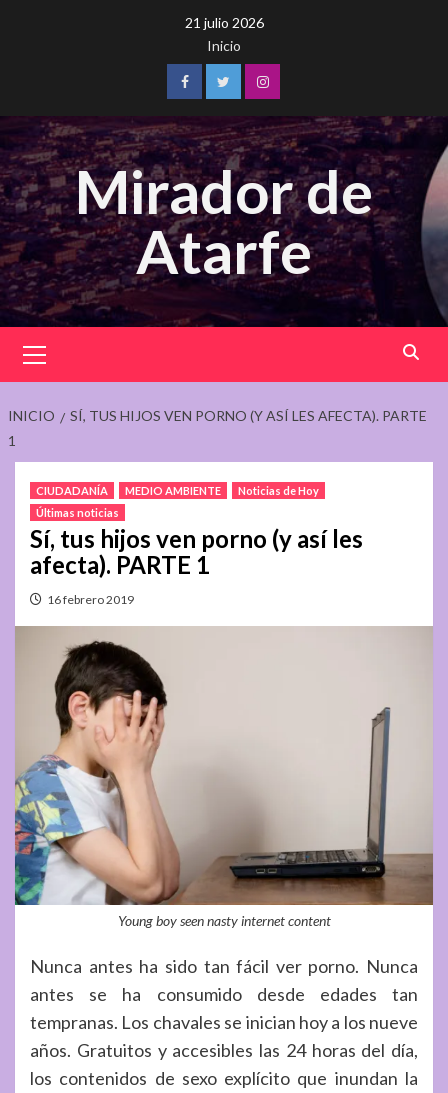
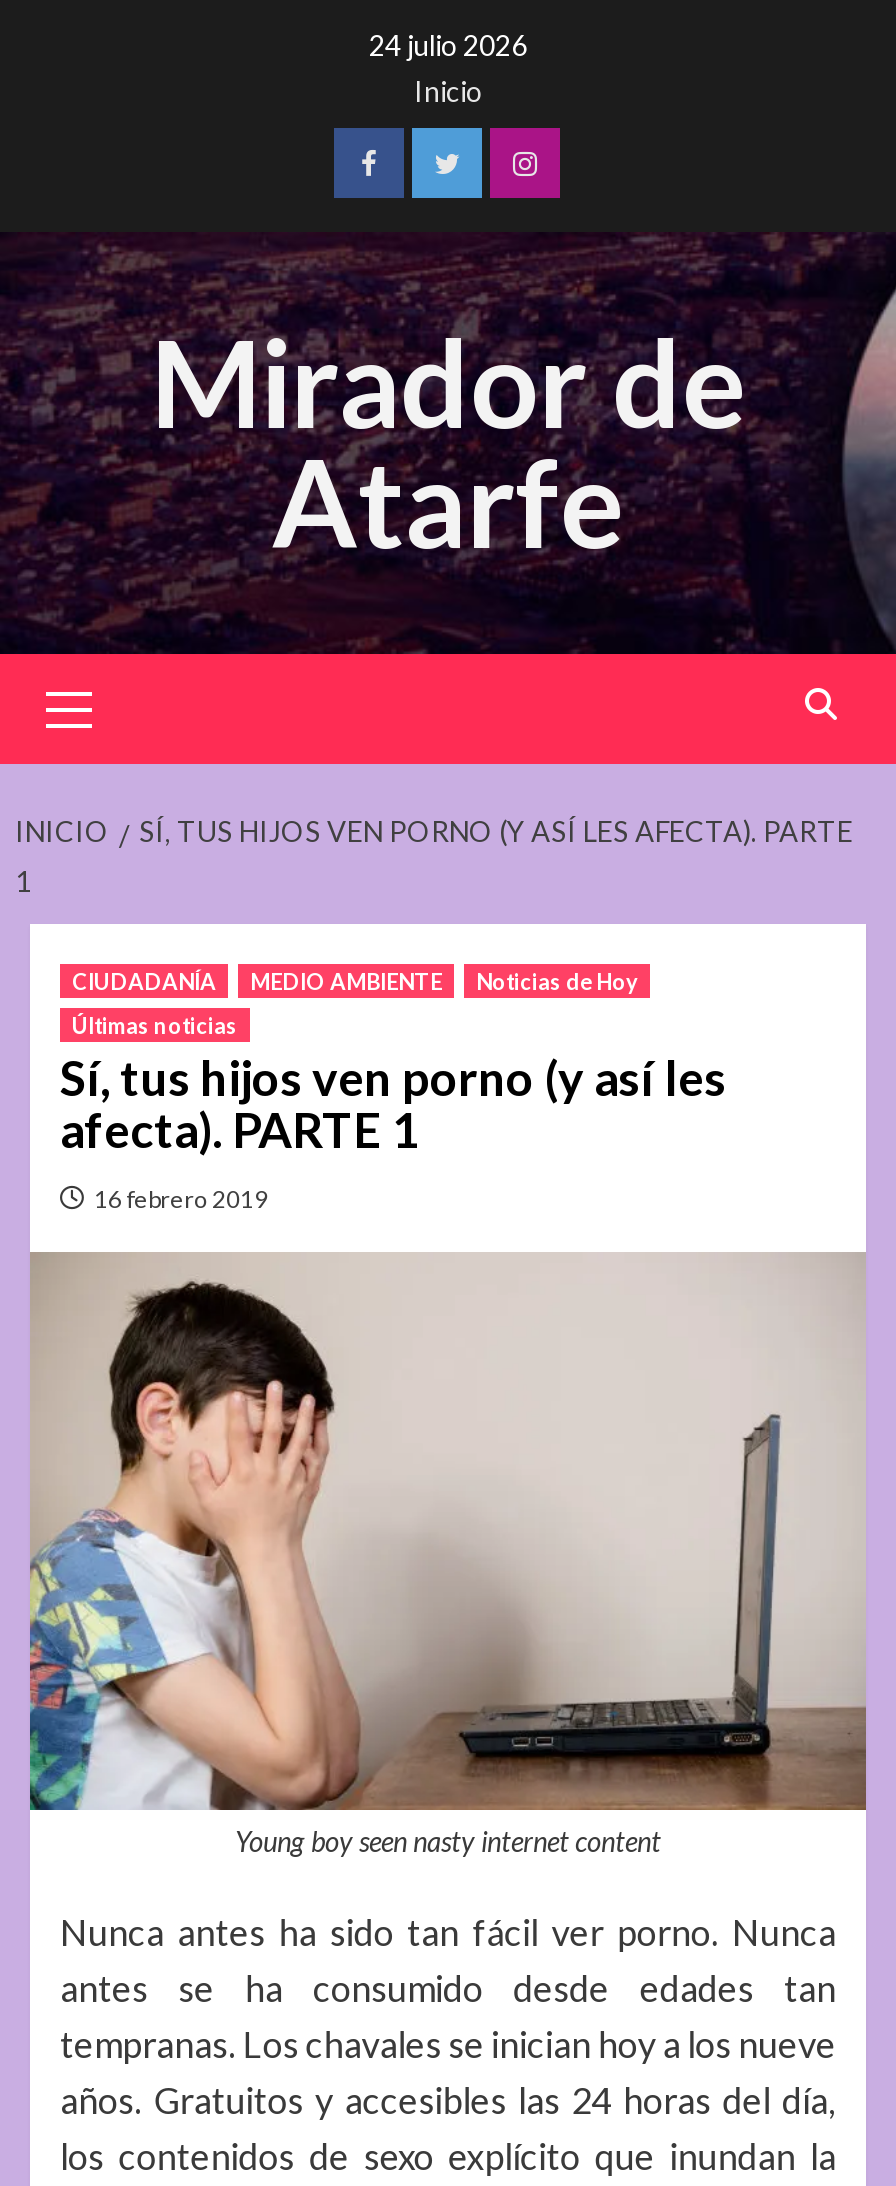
[184,14,263,31] 21 julio 2026 -> [369,28,527,62] 24 julio 2026

